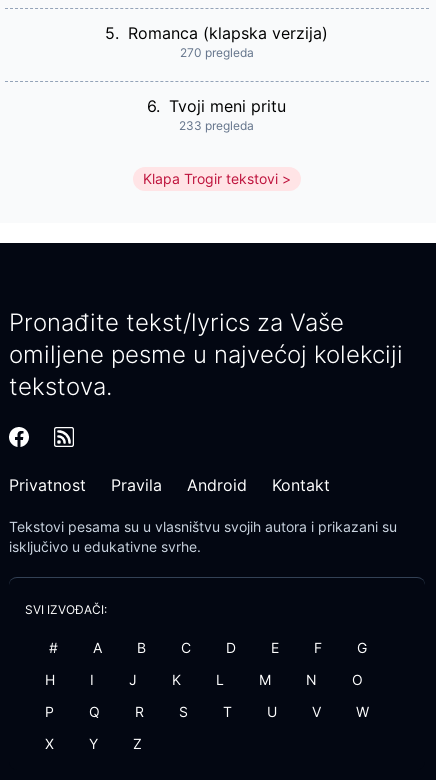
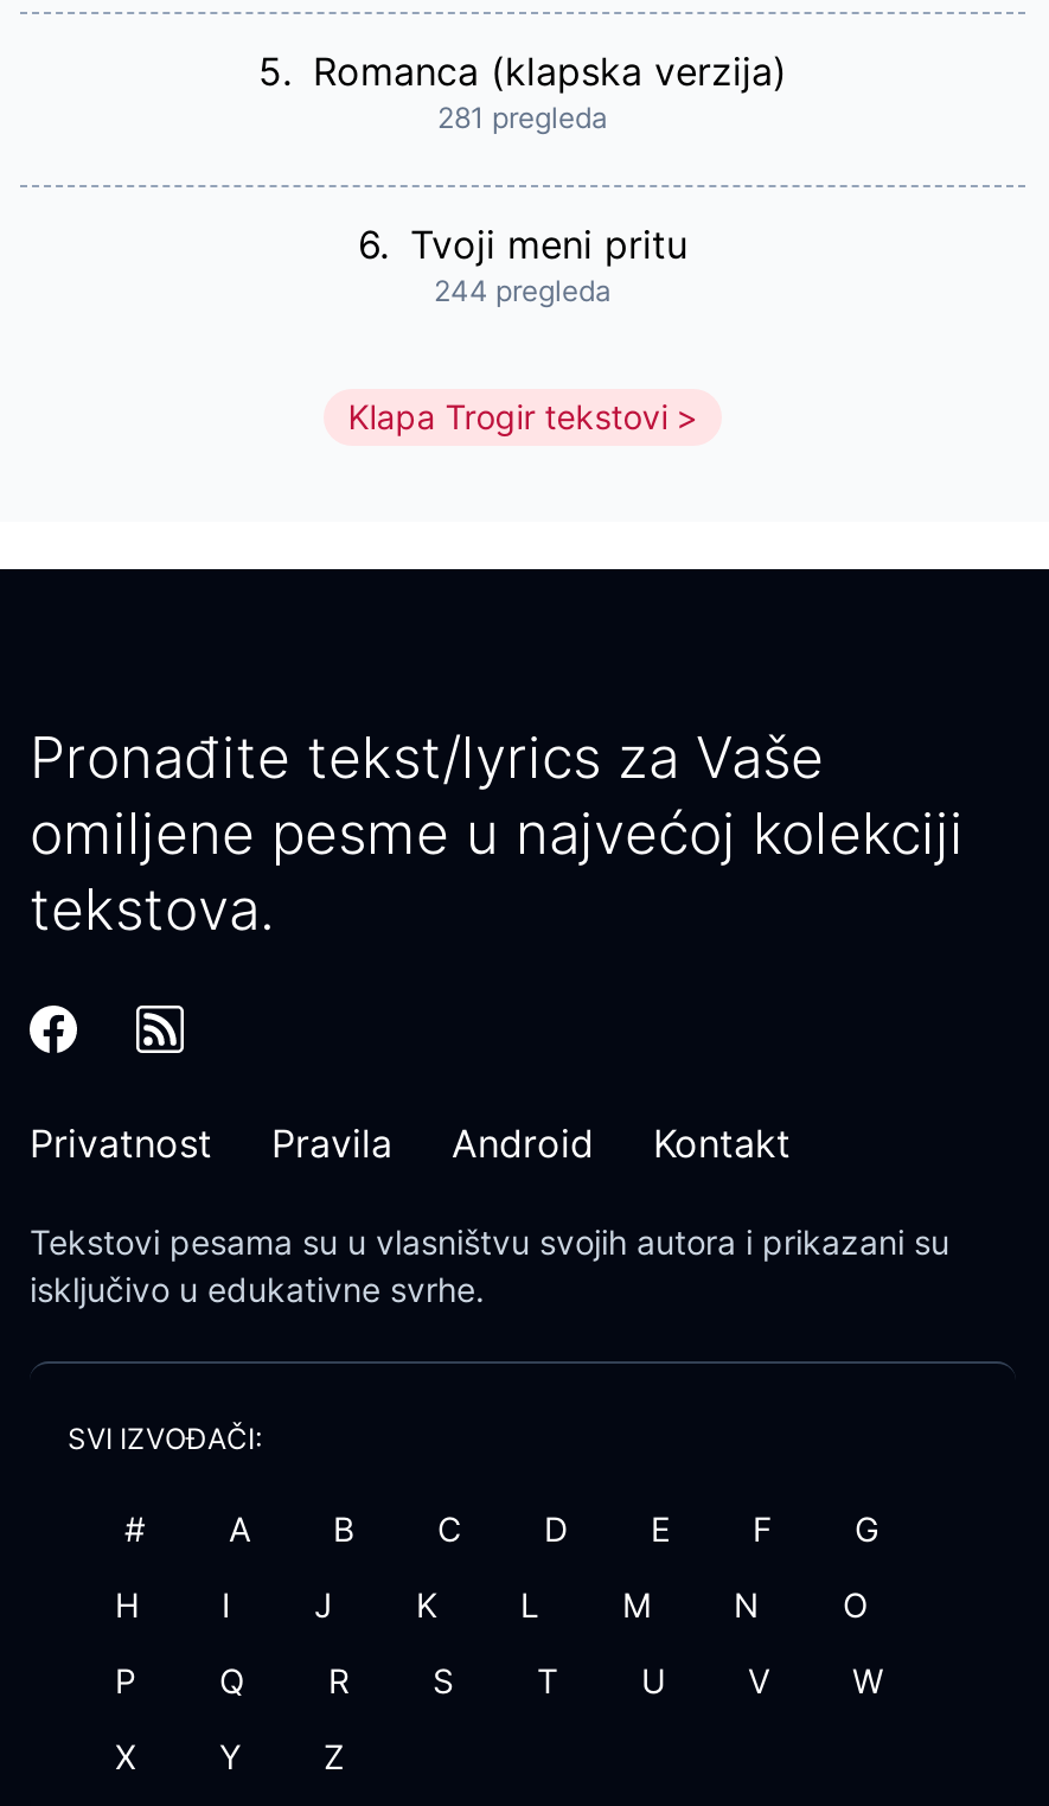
[180,45,254,60] 270 pregleda -> [437,100,608,135] 281 pregleda
[179,118,254,133] 233 pregleda -> [434,273,611,308] 244 pregleda

